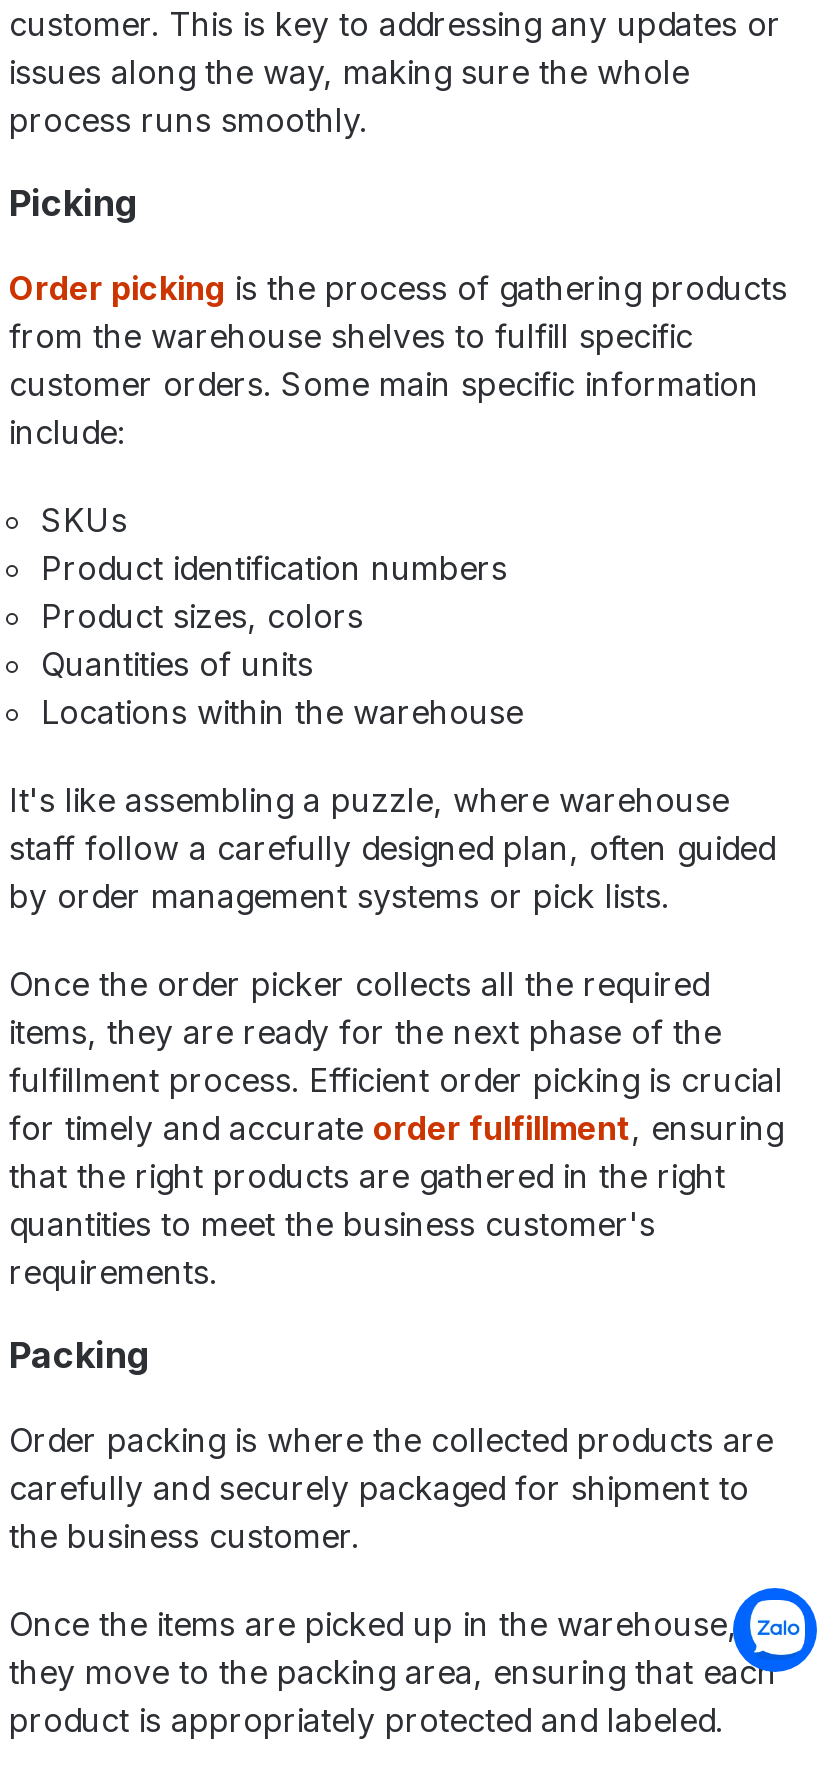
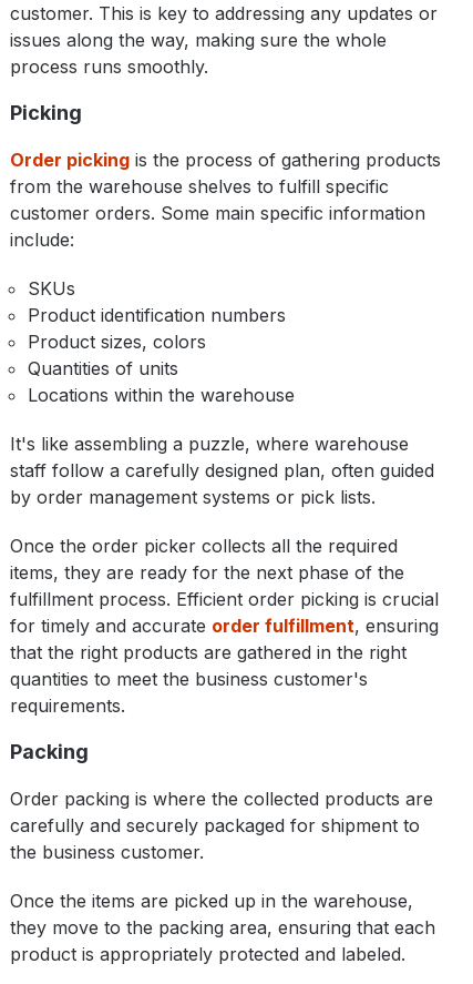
[743,1586,819,1674] [image] -> none

